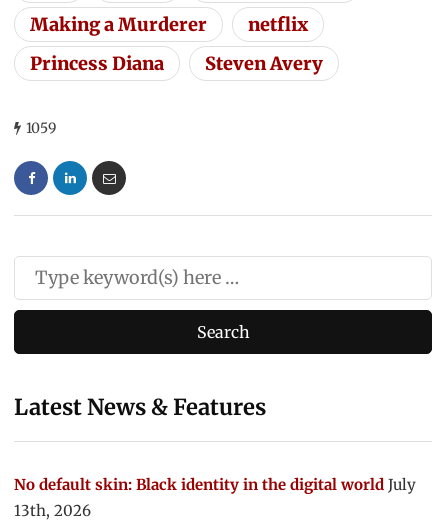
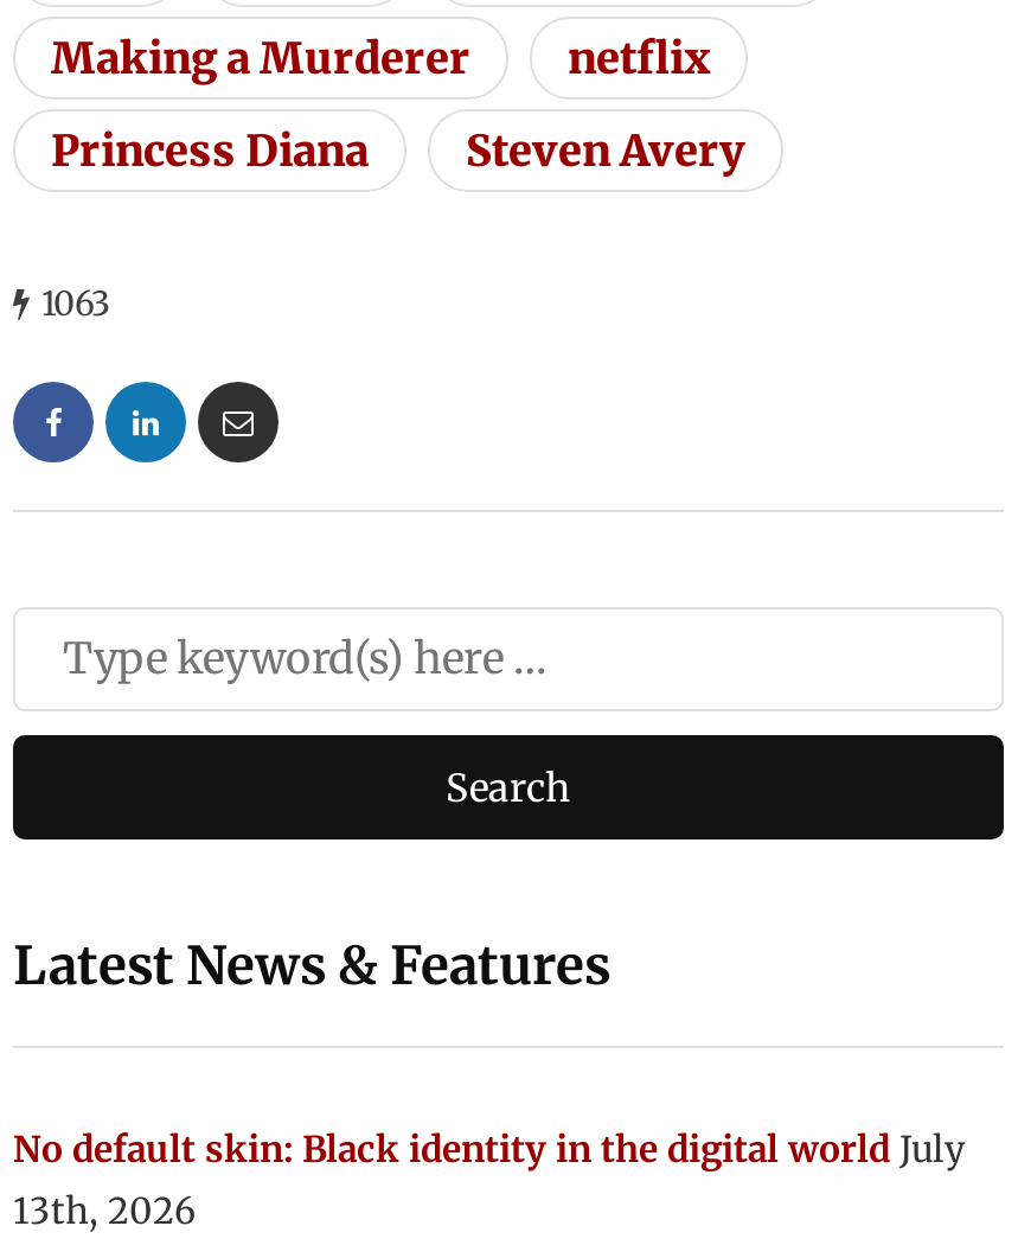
[26,119,56,137] 1059 -> [41,283,110,325] 1063

